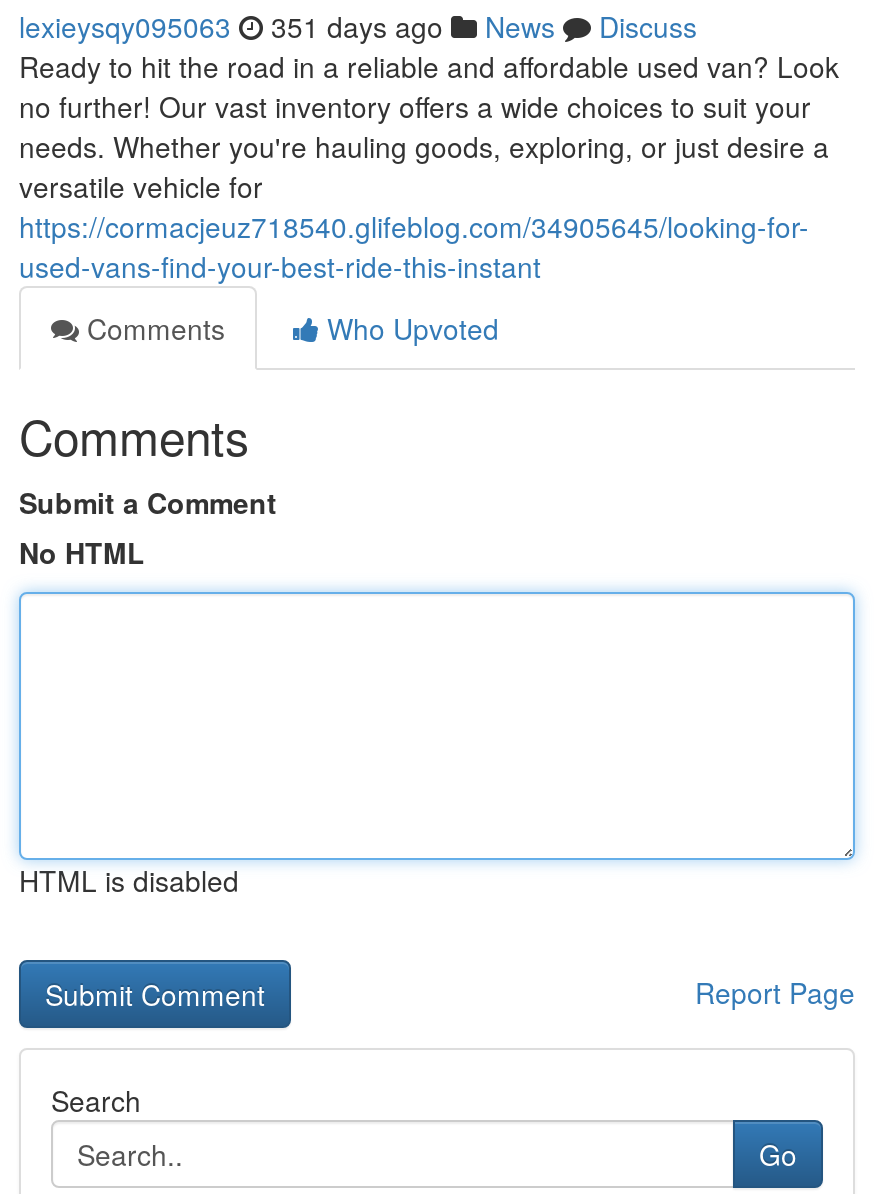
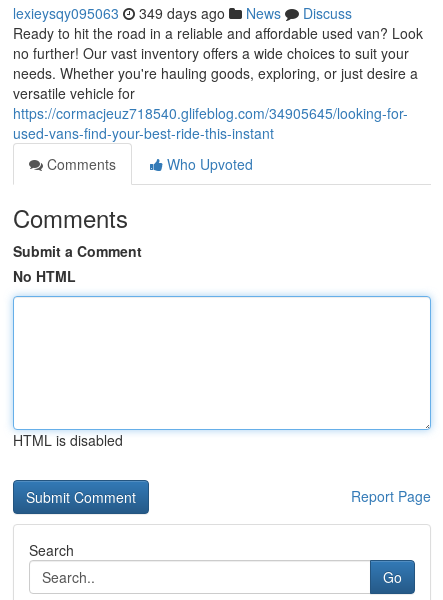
[19,6,697,46] lexieysqy095063 351 days ago News Discuss -> [13,3,352,23] lexieysqy095063 349 days ago News Discuss

